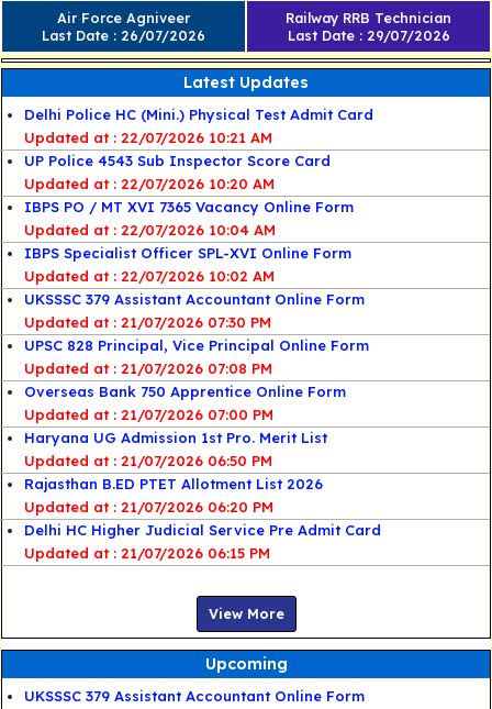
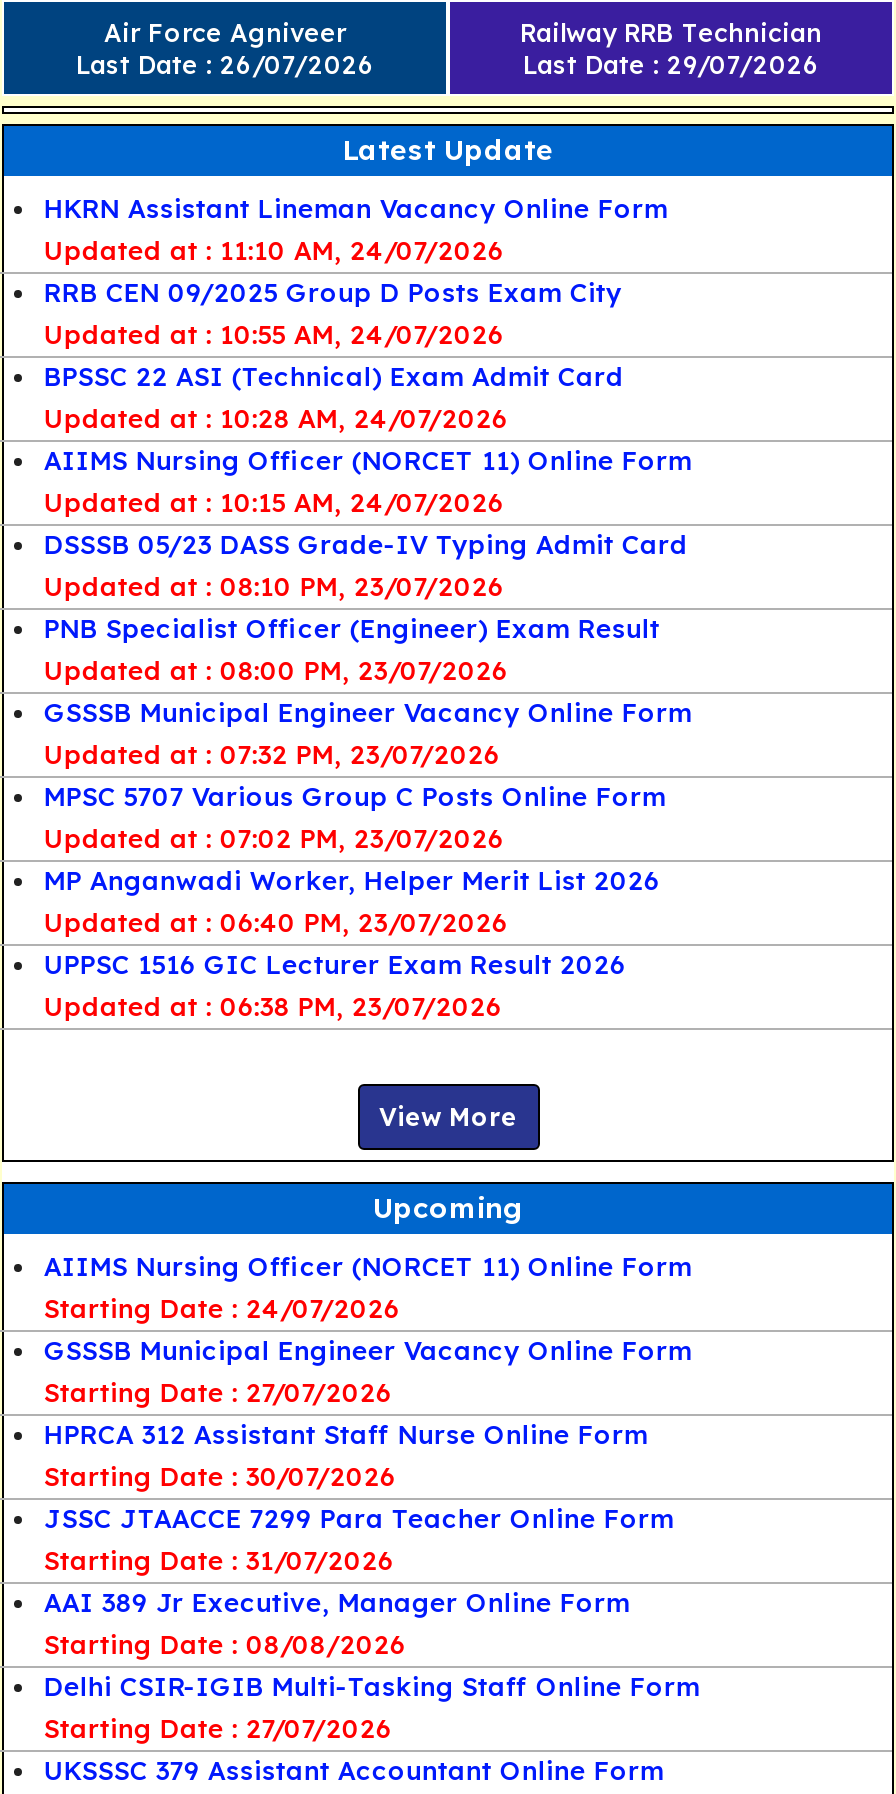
[183,73,309,93] Latest Updates -> [342,133,554,169] Latest Update
[24,106,381,562] Delhi Police HC (Mini.) Physical Test Admit Card | 22/07/2026 10:21 AM | UP Police 4543 Sub Inspector Score Card | 22/07/2026 10:20 AM | IBPS PO / MT XVI 7365 Vacancy Online Form | 22/07/2026 10:04 AM | IBPS Specialist Officer SPL-XVI Online Form | 22/07/2026 10:02 AM | UKSSSC 379 Assistant Accountant Online Form | 21/07/2026 07:30 PM | UPSC 828 Principal, Vice Principal Online Form | 21/07/2026 07:08 PM | Overseas Bank 750 Apprentice Online Form | 21/07/2026 07:00 PM | Haryana UG Admission 1st Pro. Merit List | 21/07/2026 06:50 PM | Rajasthan B.ED PTET Allotment List 2026 | 21/07/2026 06:20 PM | Delhi HC Higher Judicial Service Pre Admit Card | 21/07/2026 06:15 PM -> [44,193,692,1023] HKRN Assistant Lineman Vacancy Online Form | 11:10 AM, 24/07/2026 | RRB CEN 09/2025 Group D Posts Exam City | 10:55 AM, 24/07/2026 | BPSSC 22 ASI (Technical) Exam Admit Card | 10:28 AM, 24/07/2026 | AIIMS Nursing Officer (NORCET 11) Online Form | 10:15 AM, 24/07/2026 | DSSSB 05/23 DASS Grade-IV Typing Admit Card | 08:10 PM, 23/07/2026 | PNB Specialist Officer (Engineer) Exam Result | 08:00 PM, 23/07/2026 | GSSSB Municipal Engineer Vacancy Online Form | 07:32 PM, 23/07/2026 | MPSC 5707 Various Group C Posts Online Form | 07:02 PM, 23/07/2026 | MP Anganwadi Worker, Helper Merit List 2026 | 06:40 PM, 23/07/2026 | UPPSC 1516 GIC Lecturer Exam Result 2026 | 06:38 PM, 23/07/2026
none -> [44,1251,700,1745] AIIMS Nursing Officer (NORCET 11) Online Form | Starting Date : 24/07/2026 | GSSSB Municipal Engineer Vacancy Online Form | Starting Date : 27/07/2026 | HPRCA 312 Assistant Staff Nurse Online Form | Starting Date : 30/07/2026 | JSSC JTAACCE 7299 Para Teacher Online Form | Starting Date : 31/07/2026 | AAI 389 Jr Executive, Manager Online Form | Starting Date : 08/08/2026 | Delhi CSIR-IGIB Multi-Tasking Staff Online Form | Starting Date : 27/07/2026

